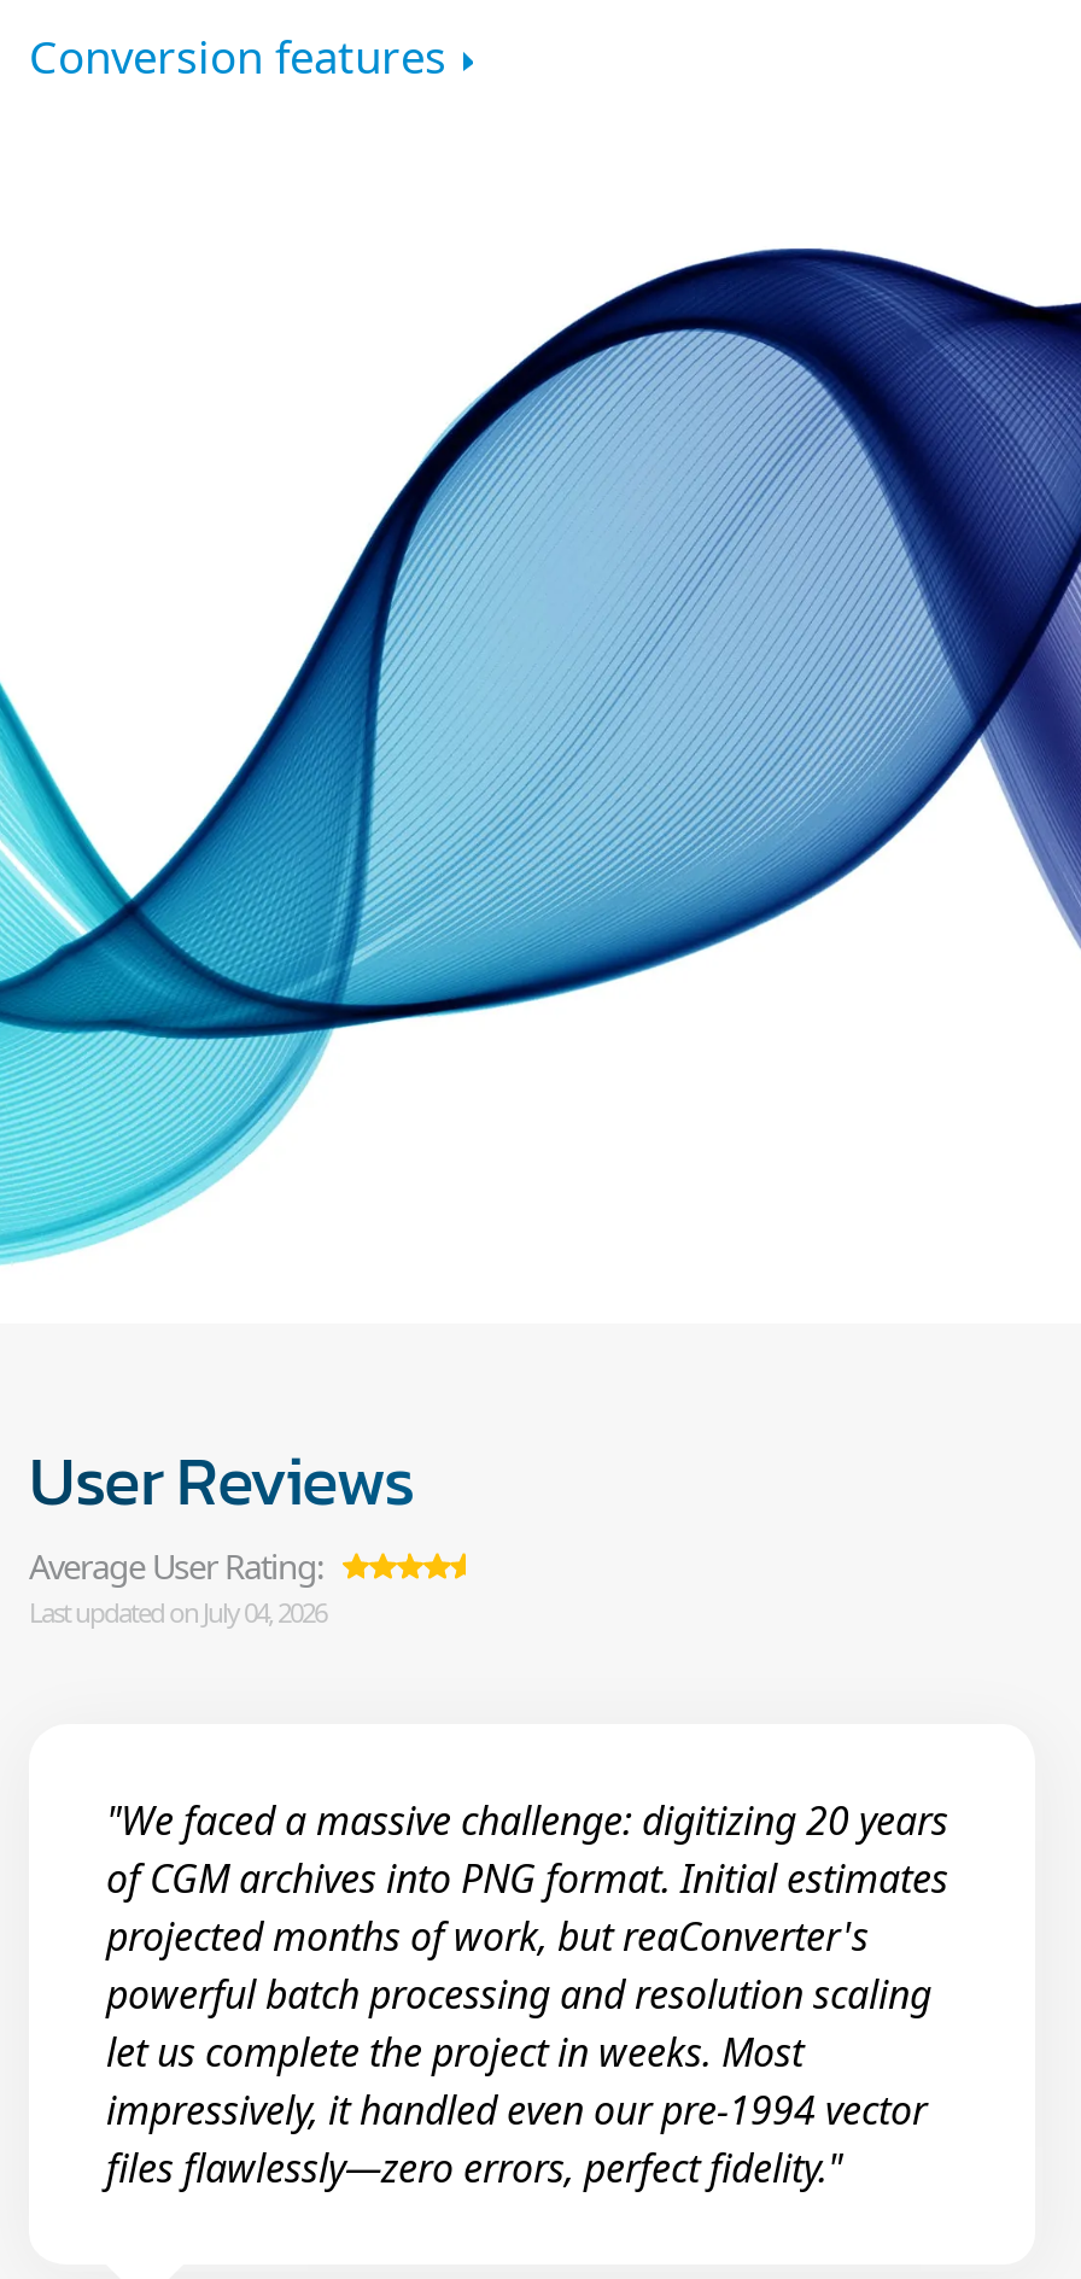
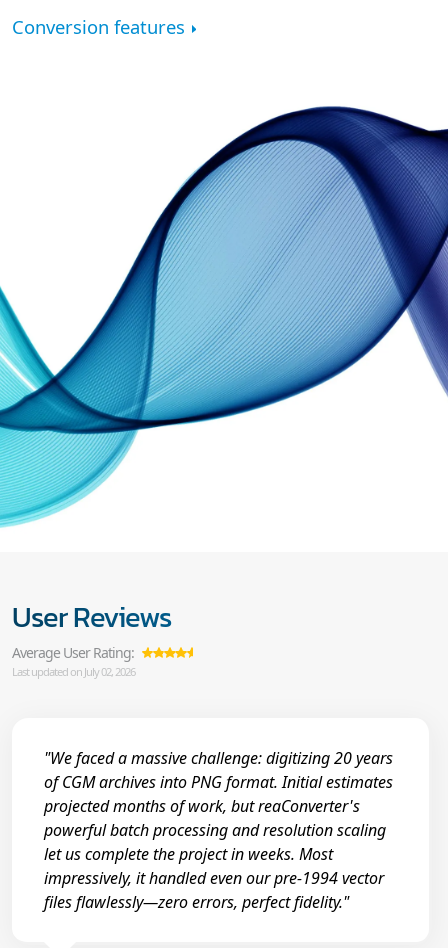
[29,1593,326,1629] Last updated on July 04, 2026 -> [12,664,135,679] Last updated on July 02, 2026

